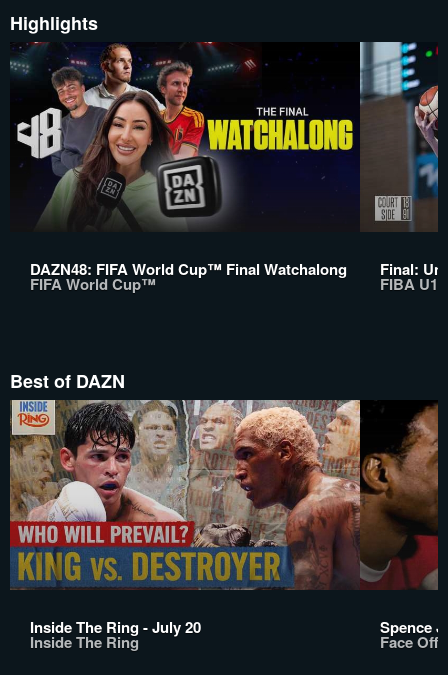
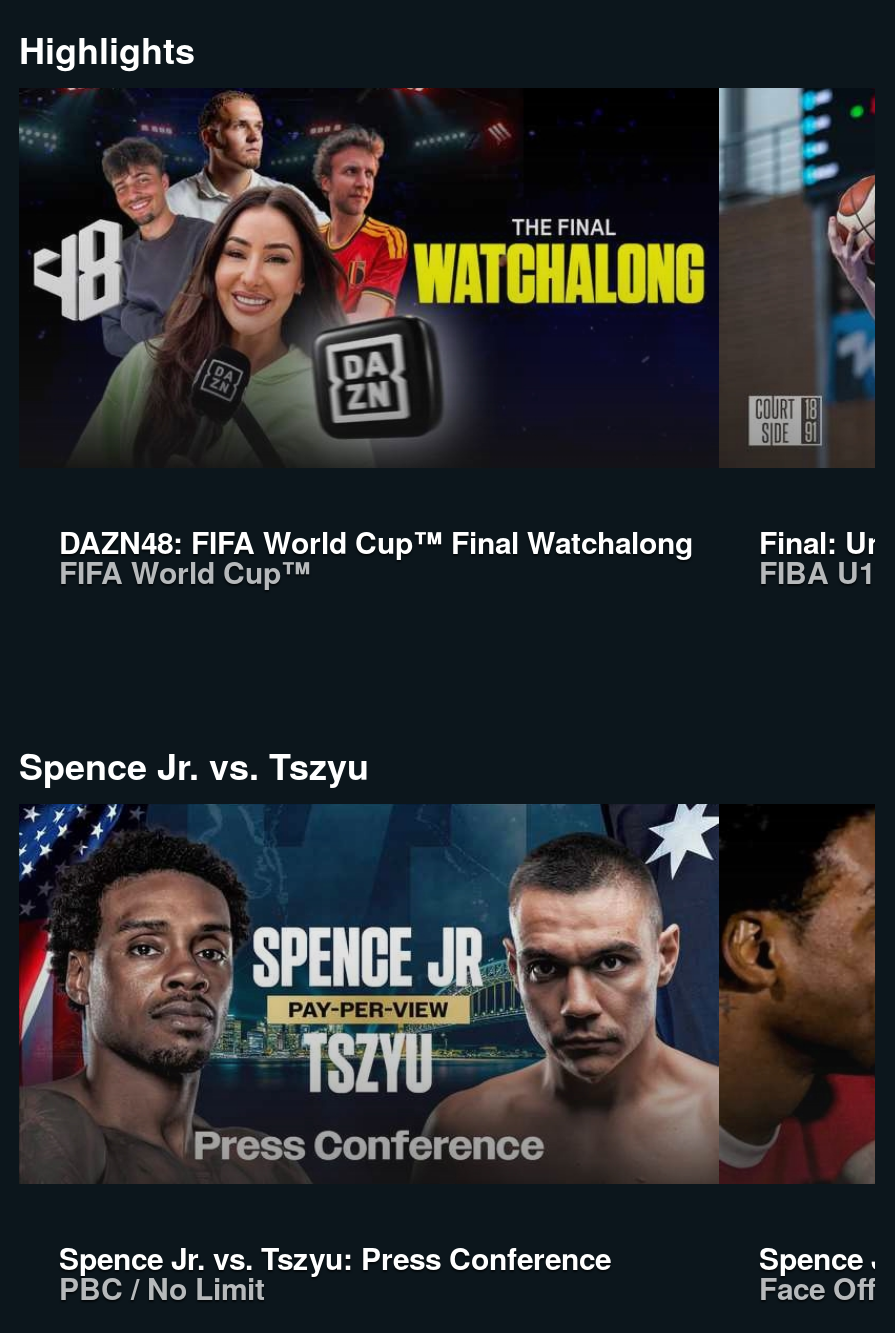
[10,368,125,394] Best of DAZN -> [19,740,369,792] Spence Jr. vs. Tszyu
[9,399,361,653] [image] | Inside The Ring - July 20 | Inside The Ring -> [17,804,721,1310] [image] | Spence Jr. vs. Tszyu: Press Conference | PBC / No Limit

